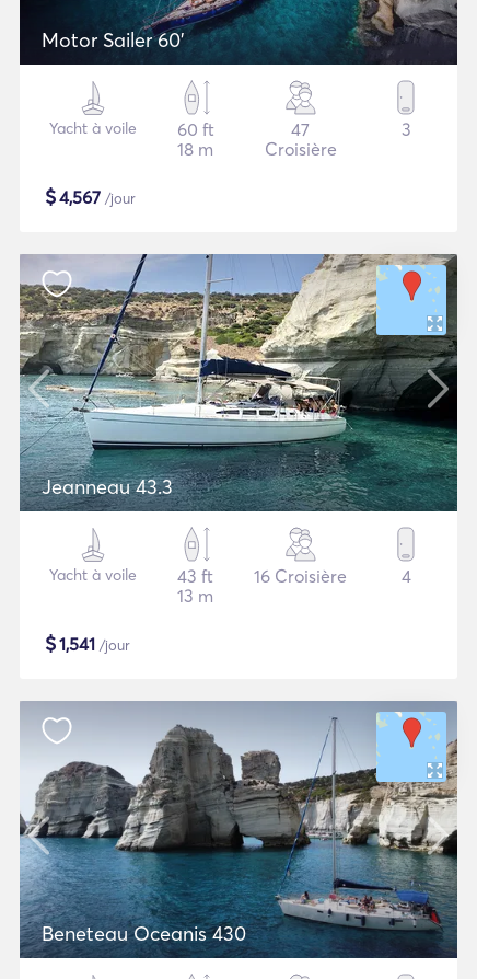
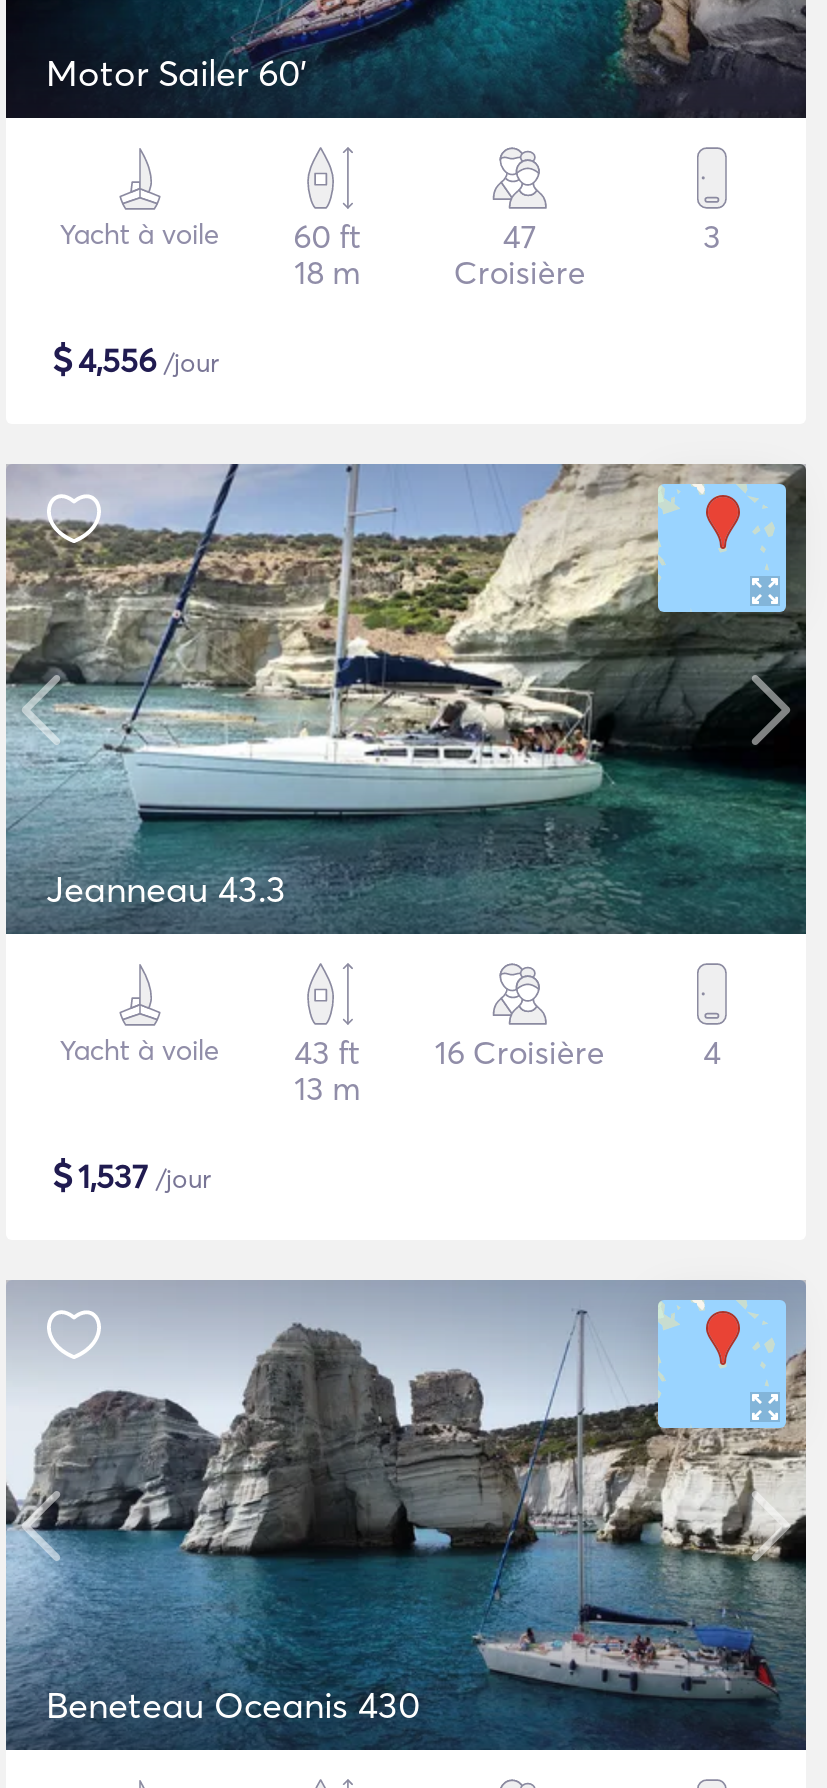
[45,184,136,209] $4,567 /jour -> [52,336,220,382] $4,556 /jour
[45,631,130,656] $1,541 /jour -> [52,1152,212,1198] $1,537 /jour

